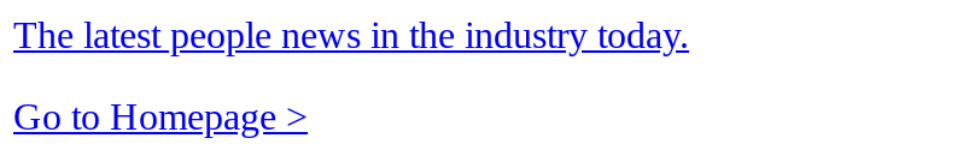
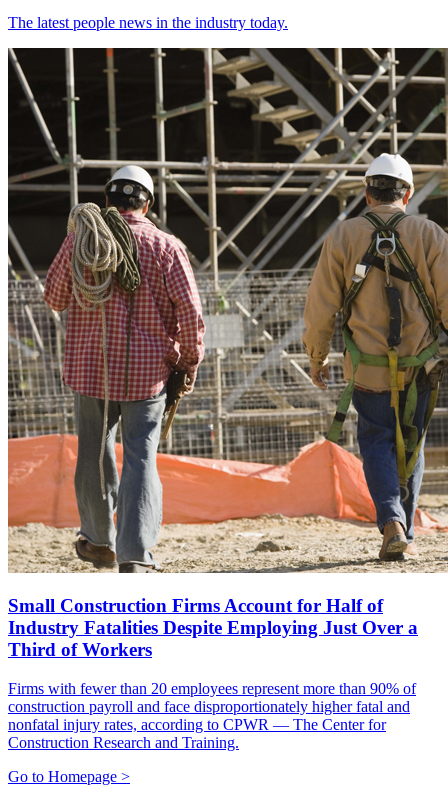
none -> [7,47,445,751] [image] | Small Construction Firms Account for Half of | Industry Fatalities Despite Employing Just Over a | Third of Workers | Firms with fewer than 20 employees represent more than 90% of | construction payroll and face disproportionately higher fatal and | nonfatal injury rates, according to CPWR — The Center for | Construction Research and Training.

